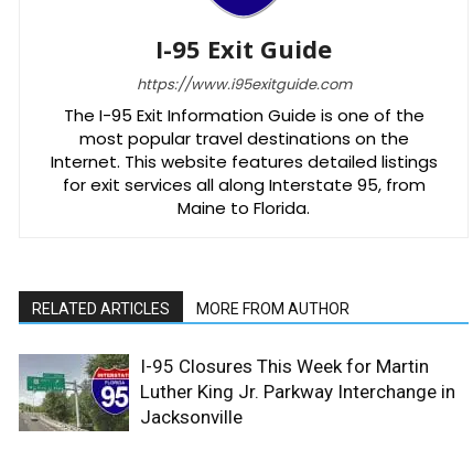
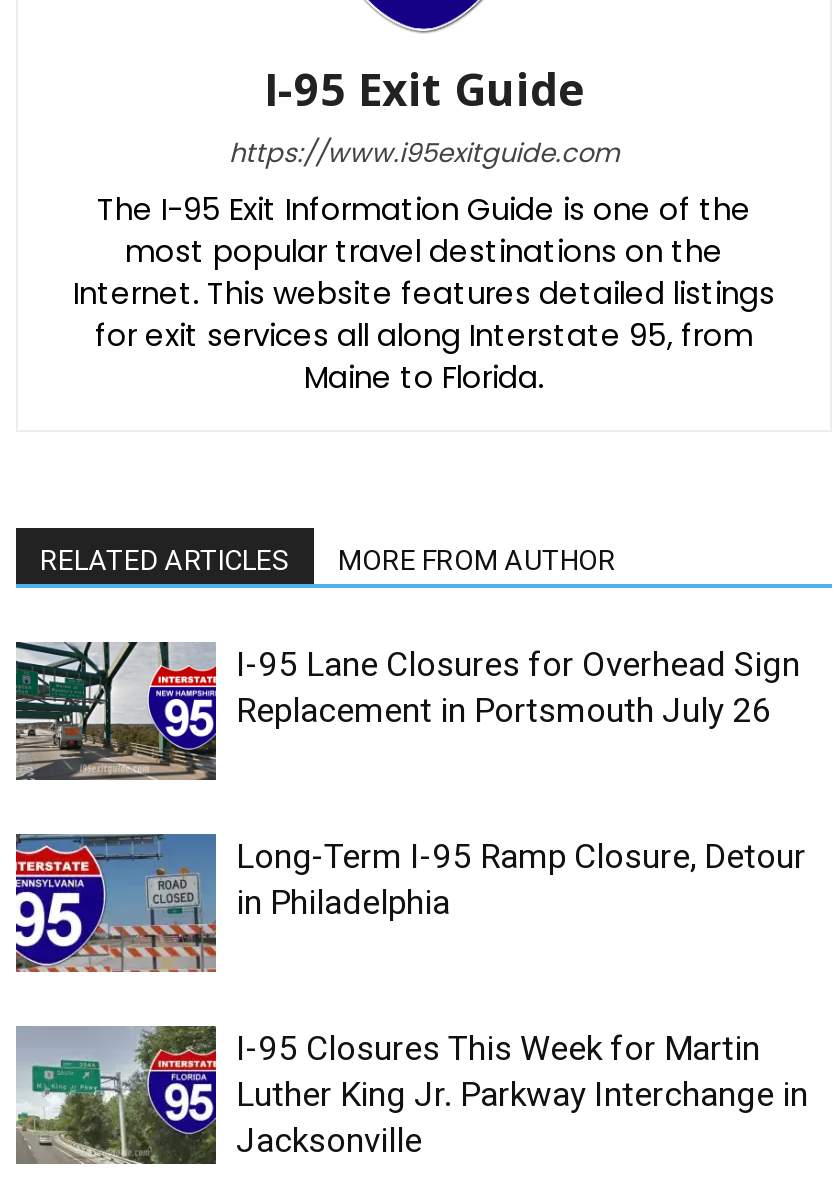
none -> [14,642,800,782] [image] | I-95 Lane Closures for Overhead Sign | Replacement in Portsmouth July 26
none -> [14,832,806,974] [image] | Long-Term I-95 Ramp Closure, Detour | in Philadelphia

